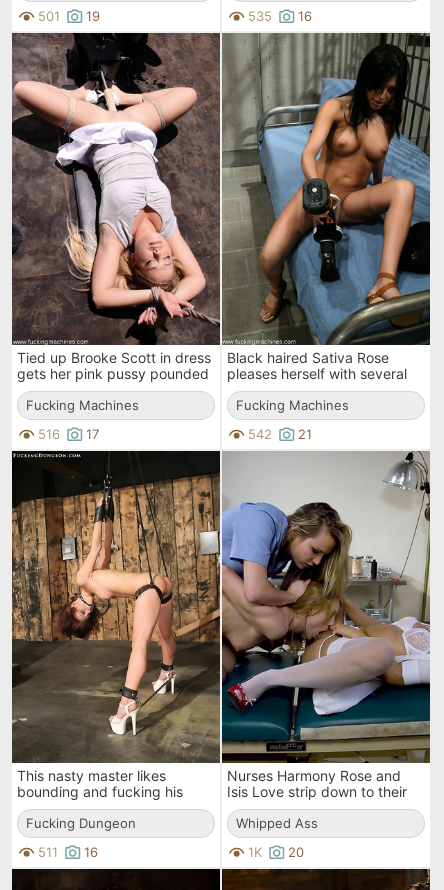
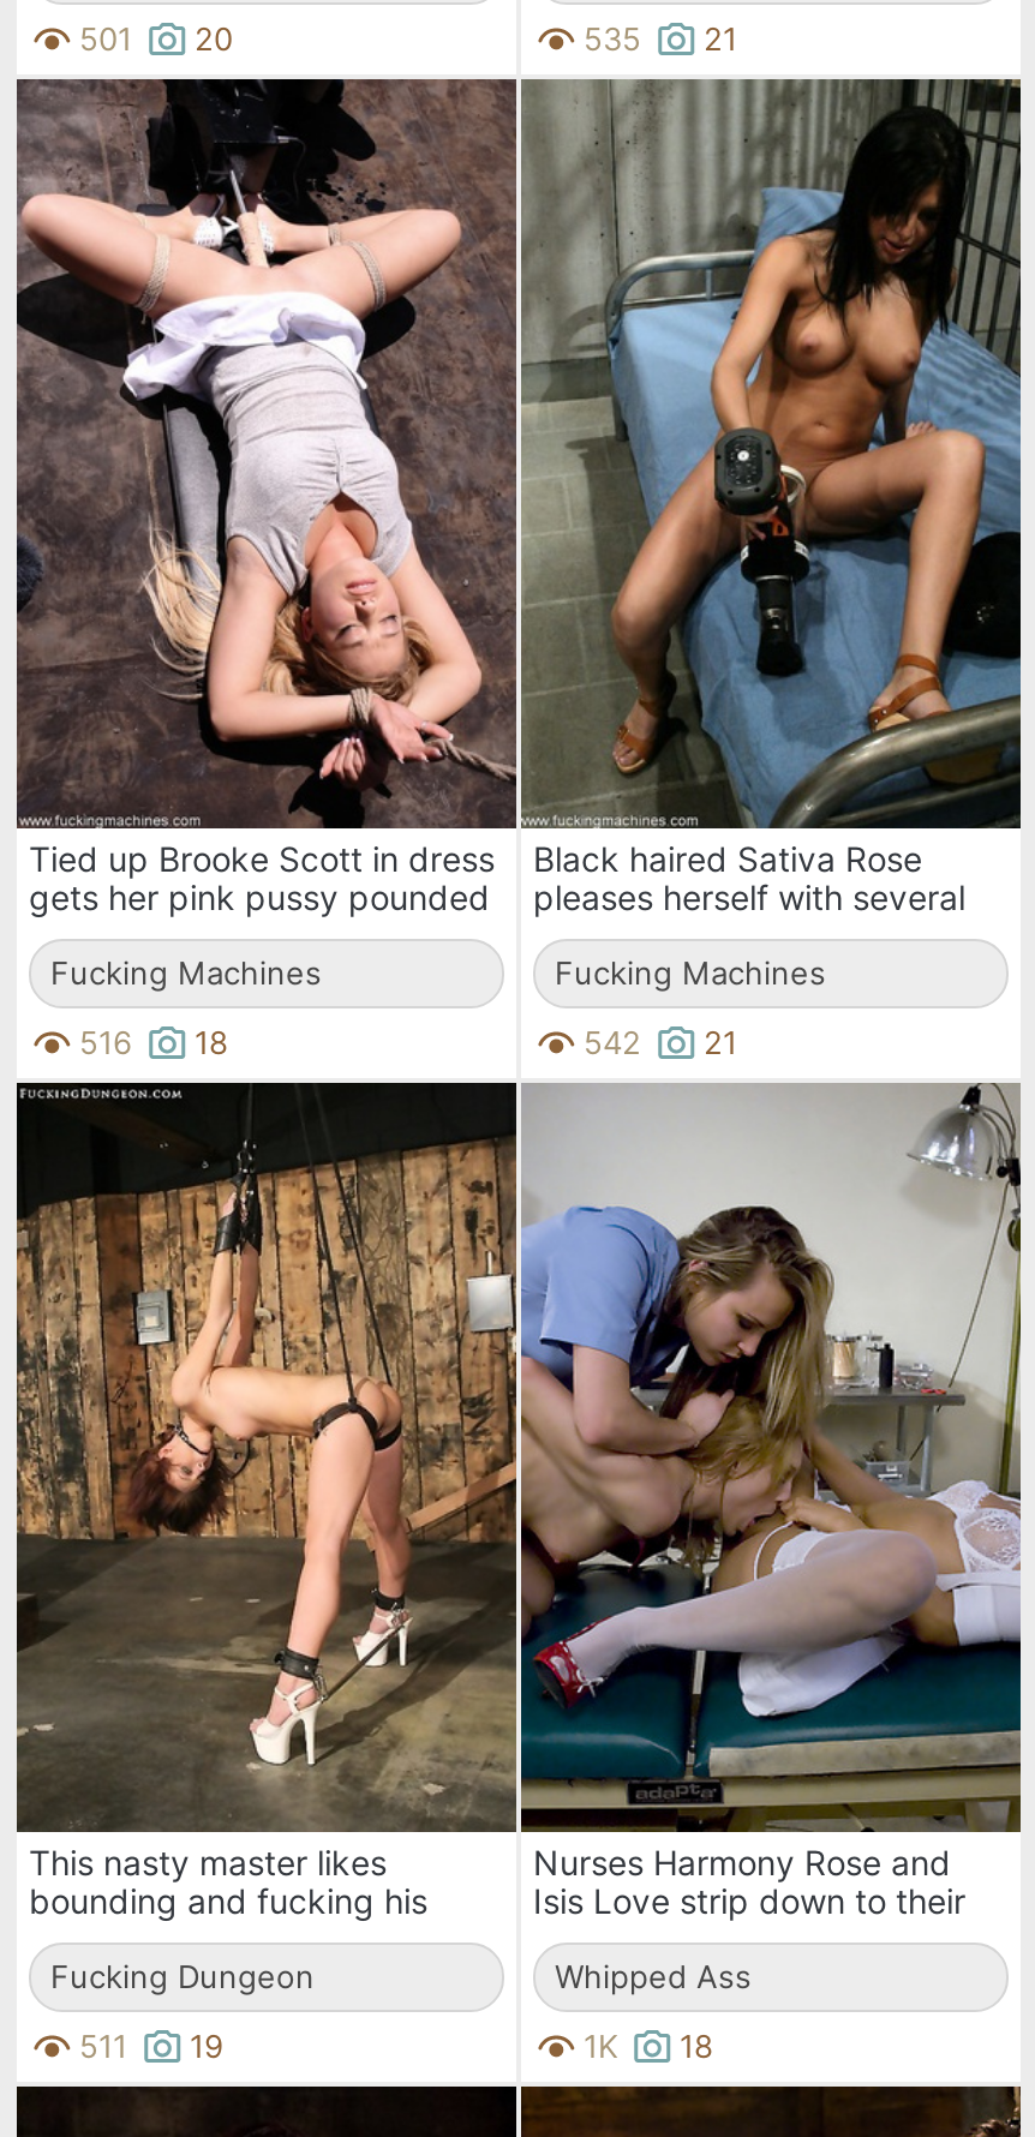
[38,8,100,24] 501 19 -> [79,19,233,58] 501 20
[248,8,312,24] 535 16 -> [584,19,737,58] 535 21
[38,426,99,442] 516 17 -> [79,1023,228,1061] 516 18
[38,844,98,860] 511 16 -> [79,2027,223,2065] 511 19
[248,844,304,860] 1K 20 -> [584,2027,713,2065] 1K 18

